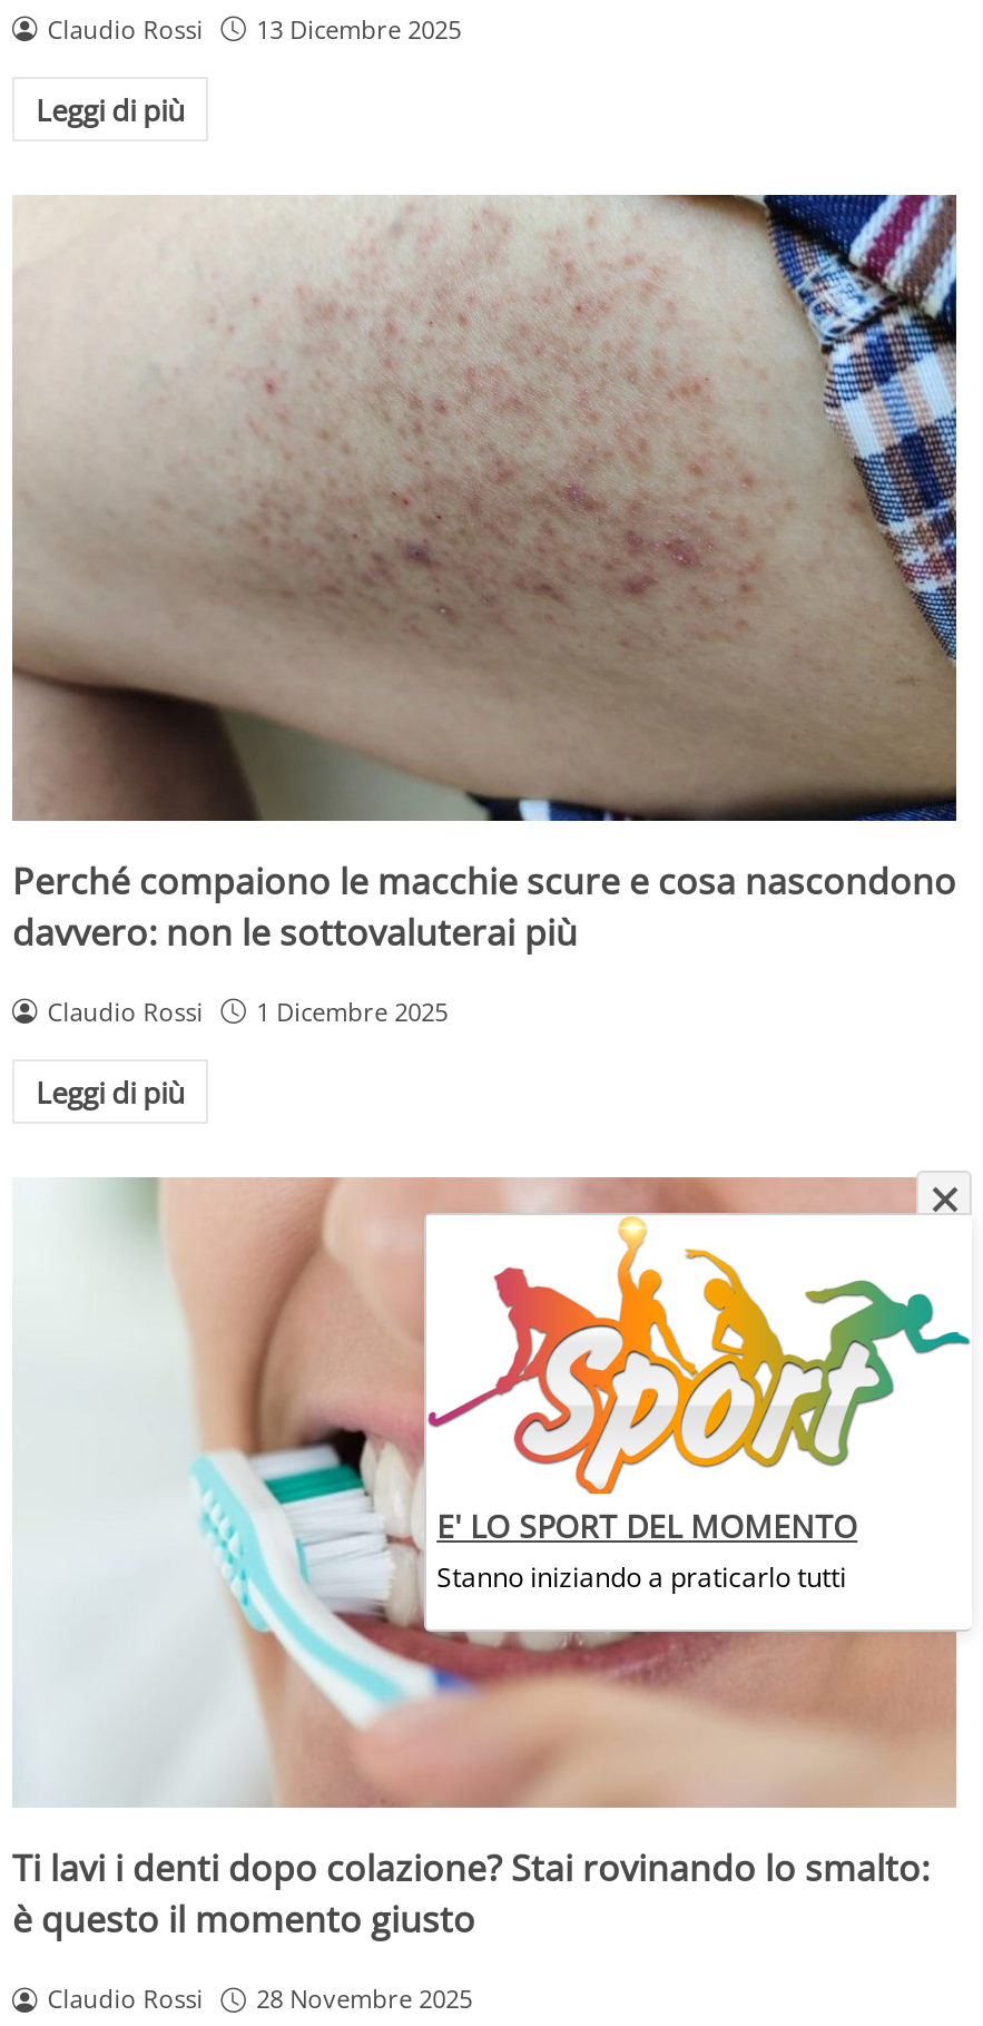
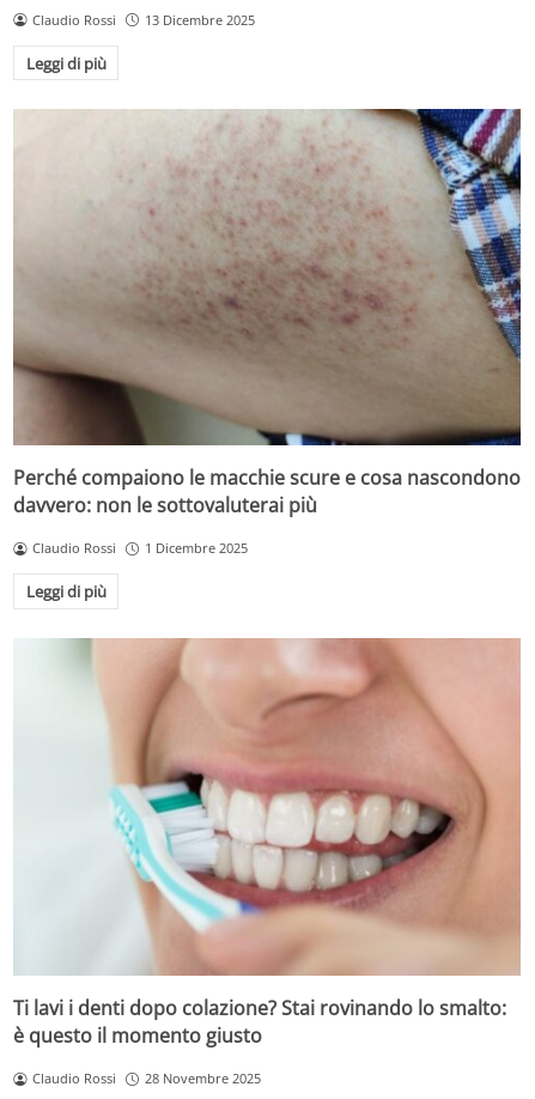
[424,1182,972,1634] [image] -> [236,638,528,881] [image]
[437,1505,857,1596] E' LO SPORT DEL MOMENTO | Stanno iniziando a praticarlo tutti -> none

